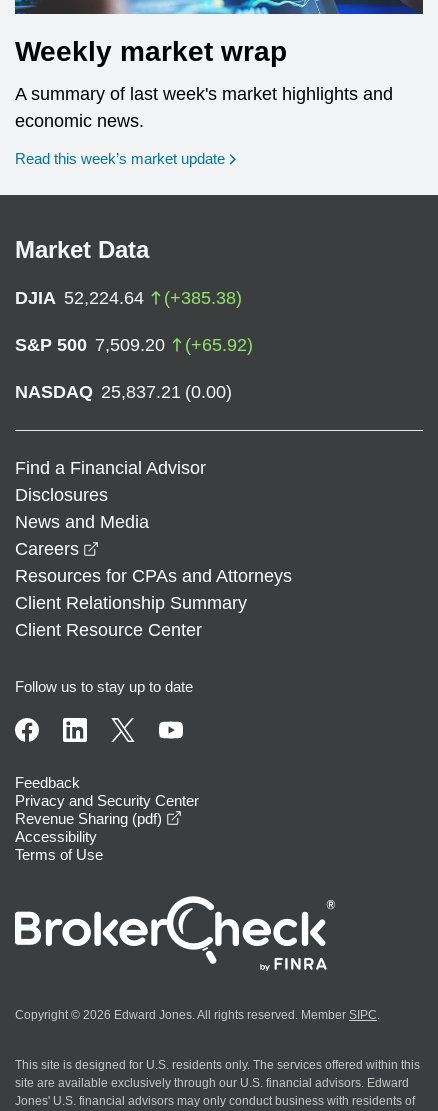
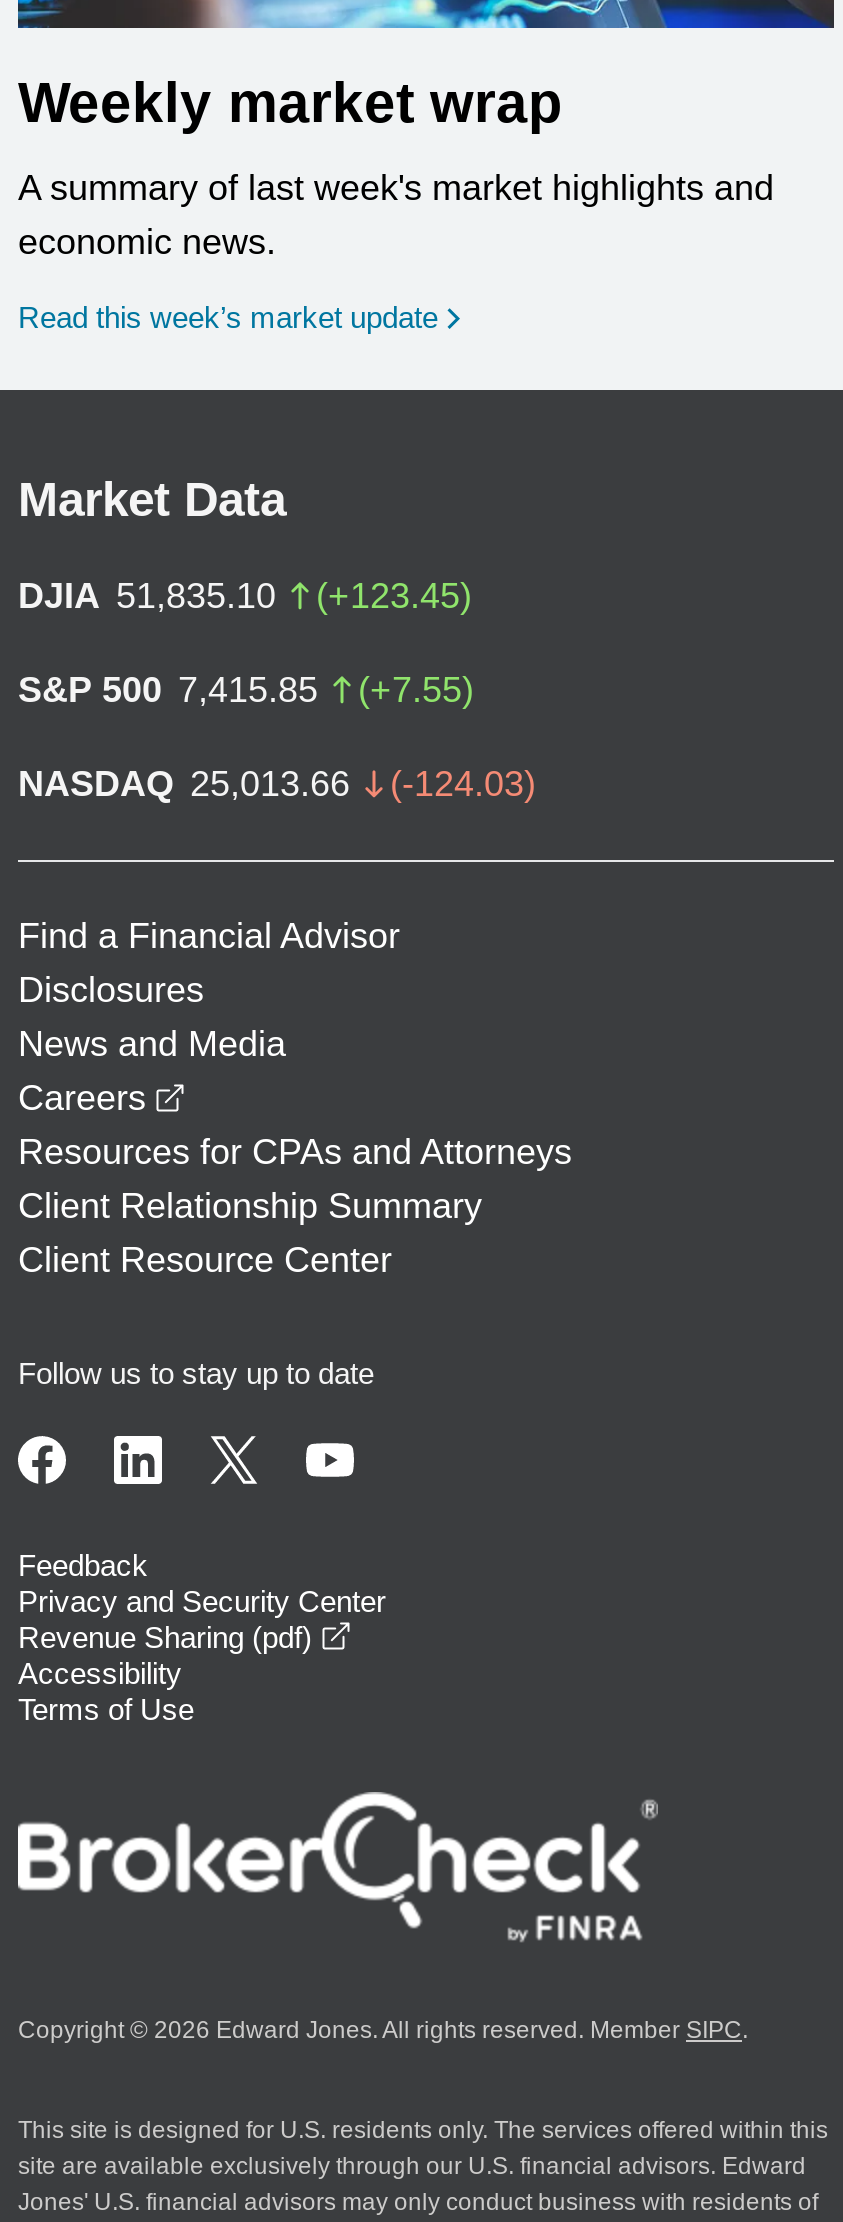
[15,288,242,308] DJIA 52,224.64 | (+385.38) -> [18,576,472,616] DJIA 51,835.10 | (+123.45)
[15,335,253,355] S&P 500 7,509.20 | (+65.92) -> [18,670,474,710] S&P 500 7,415.85 | (+7.55)
[15,382,232,402] NASDAQ 25,837.21 (0.00) -> [18,764,536,804] NASDAQ 25,013.66 | (-124.03)

